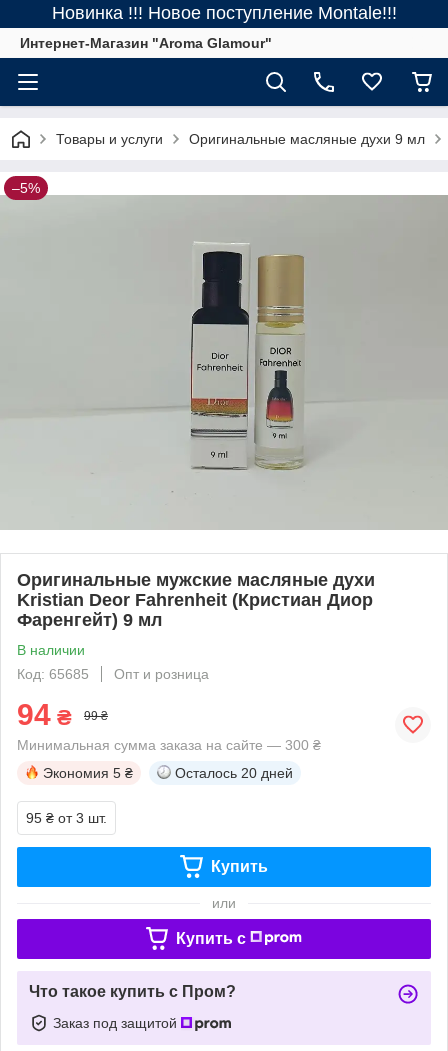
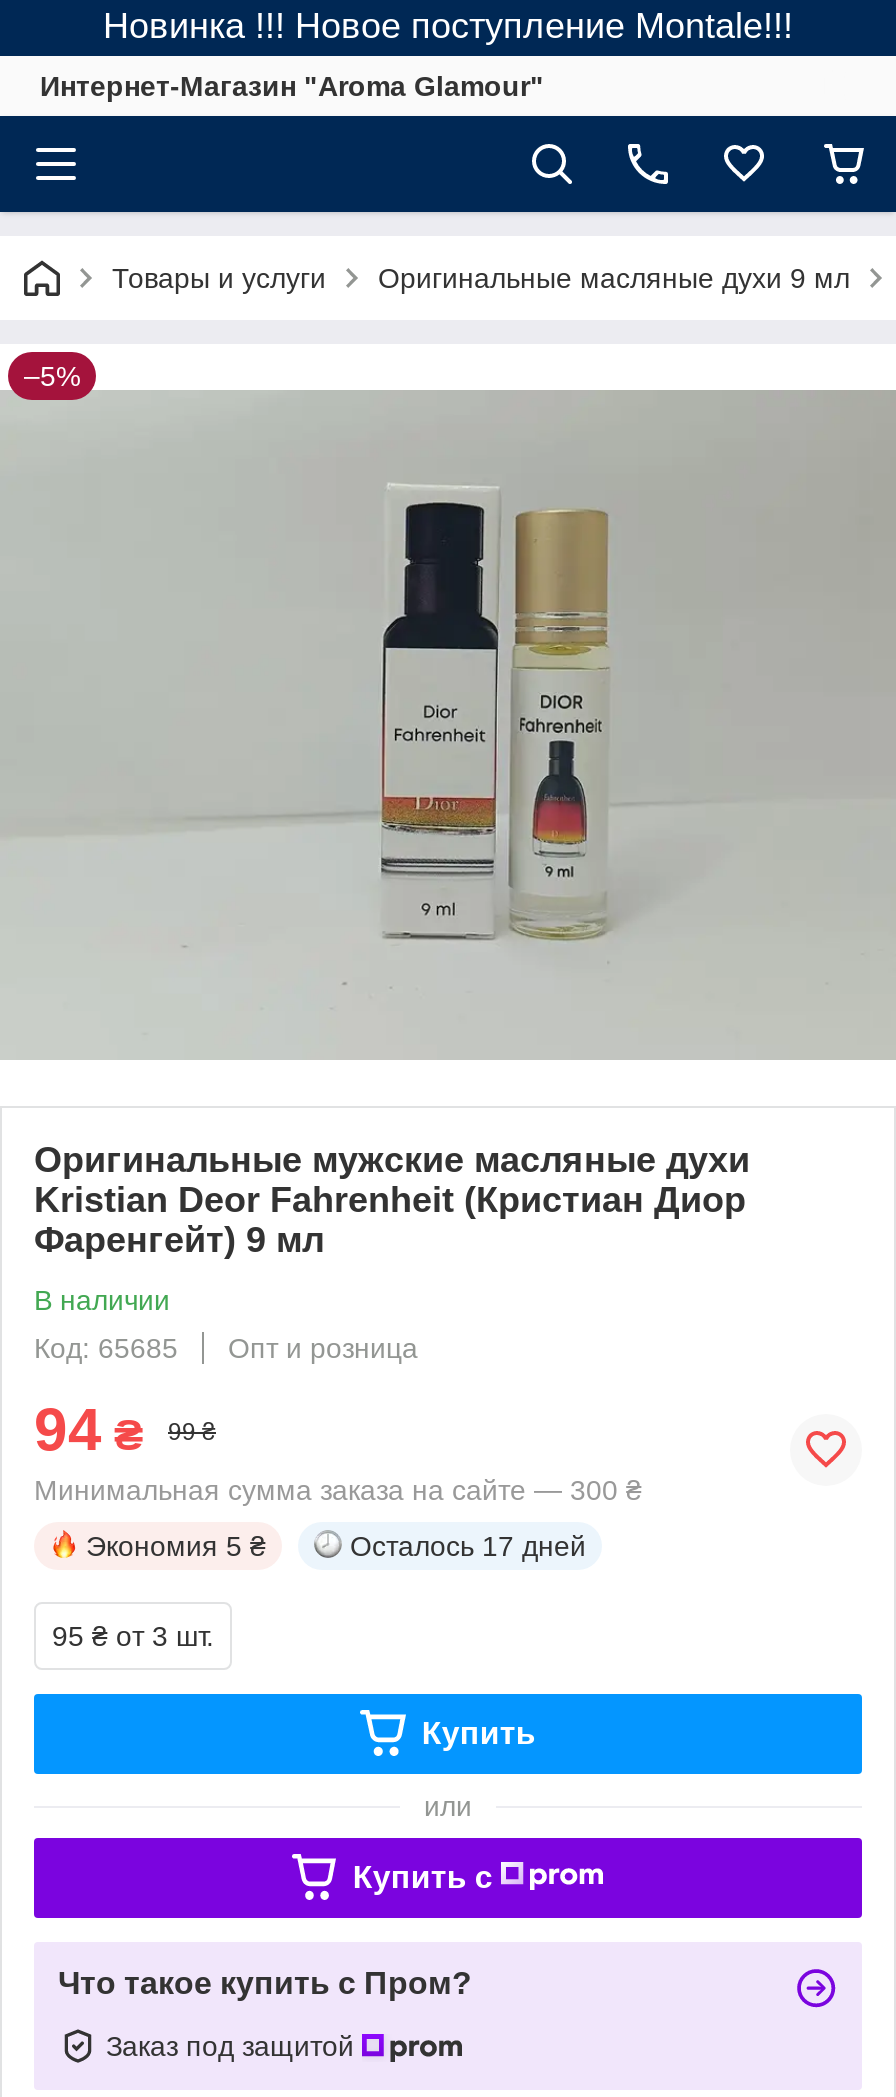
[175,765,293,781] Осталось 20 дней -> [350,1530,586,1562] Осталось 17 дней

